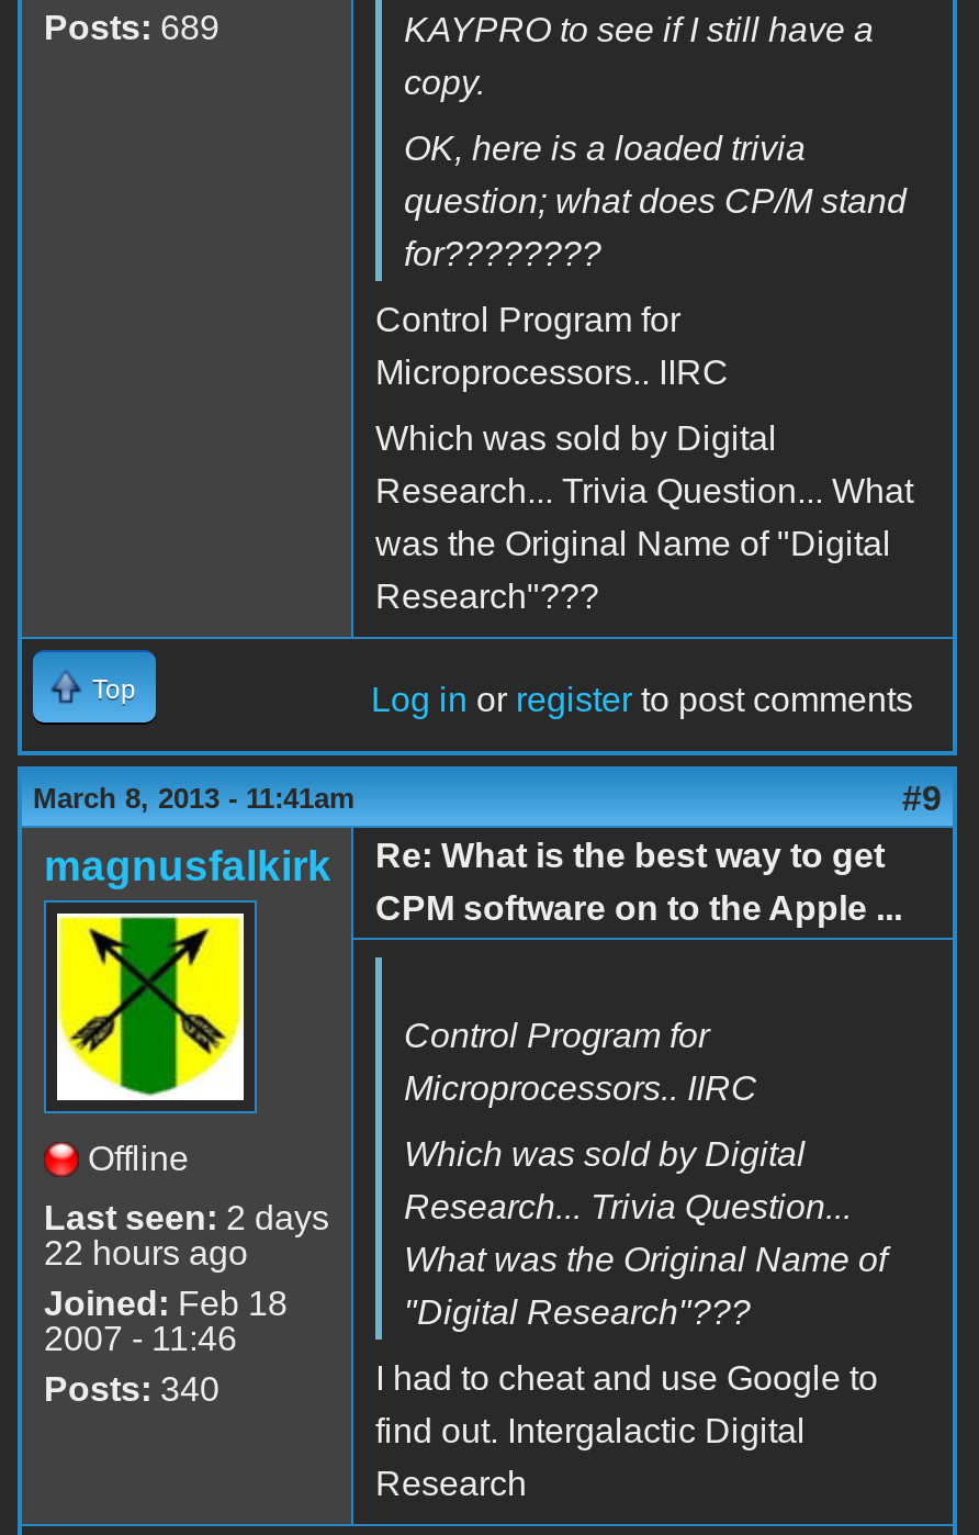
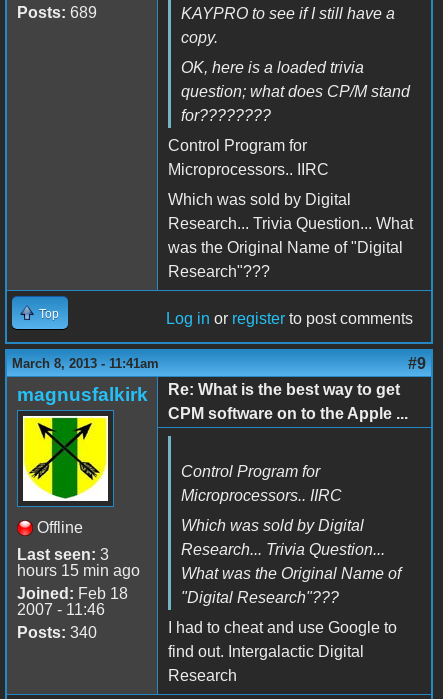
[44,1199,329,1271] Last seen: 2 days | 22 hours ago -> [17,546,140,579] Last seen: 3 | hours 15 min ago

